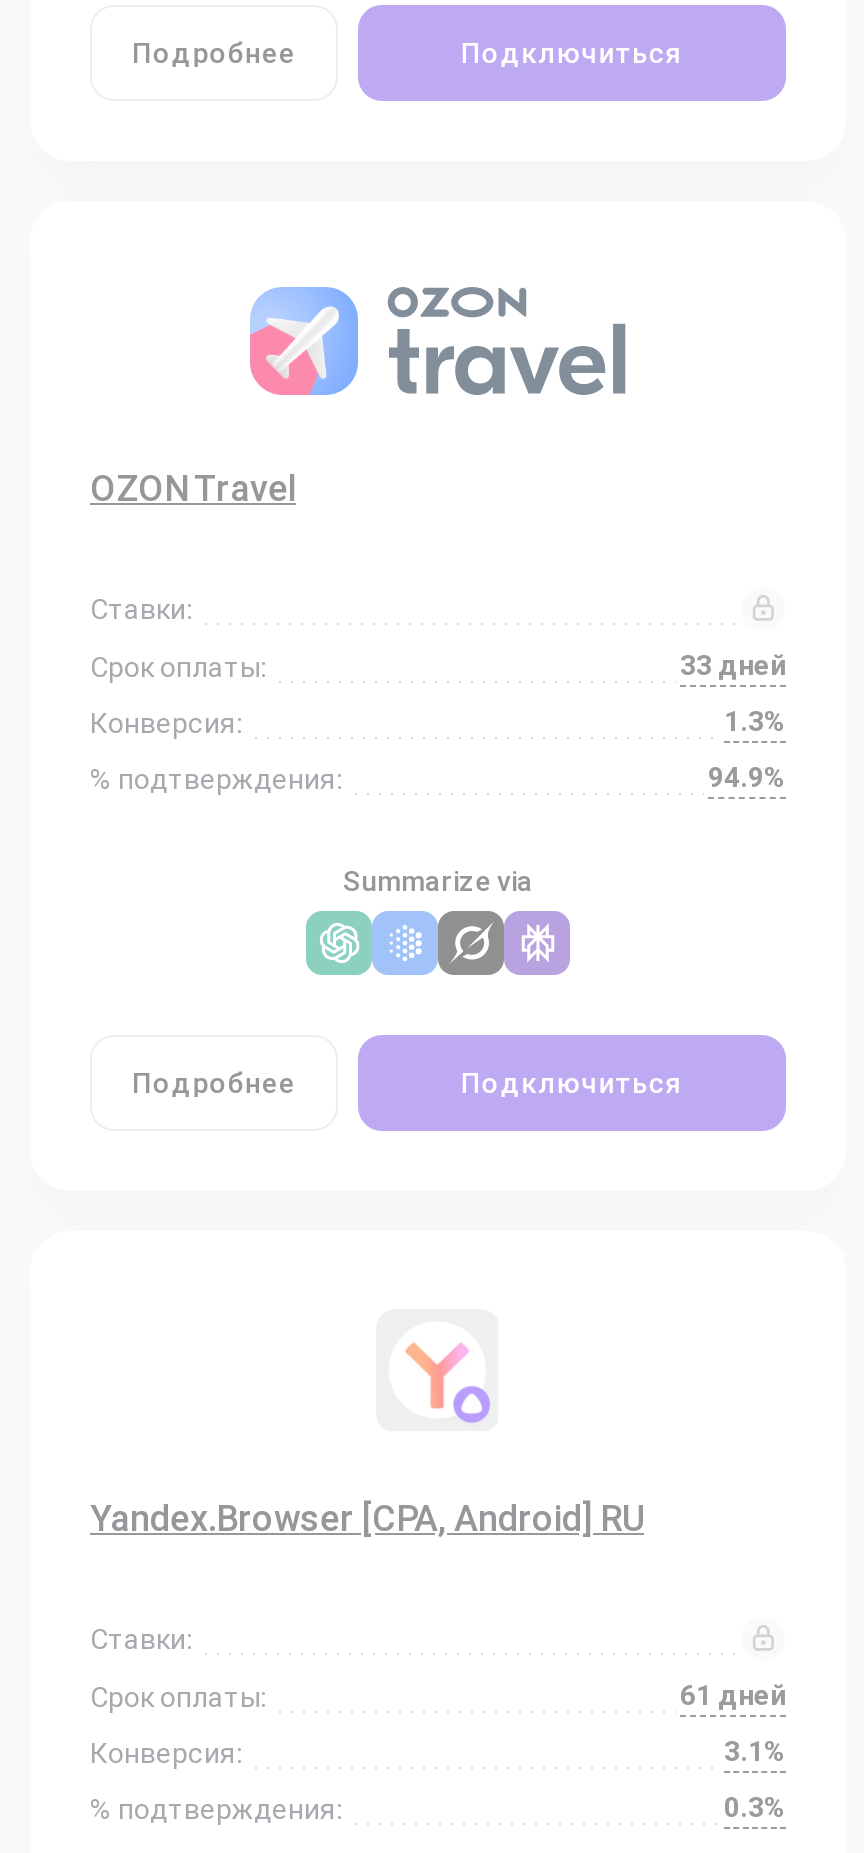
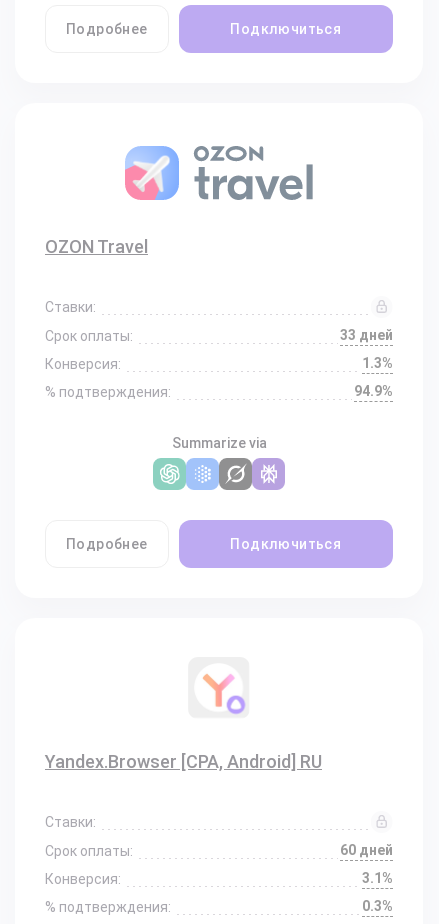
[680,1679,786,1711] 61 дней -> [340,842,393,858] 60 дней

